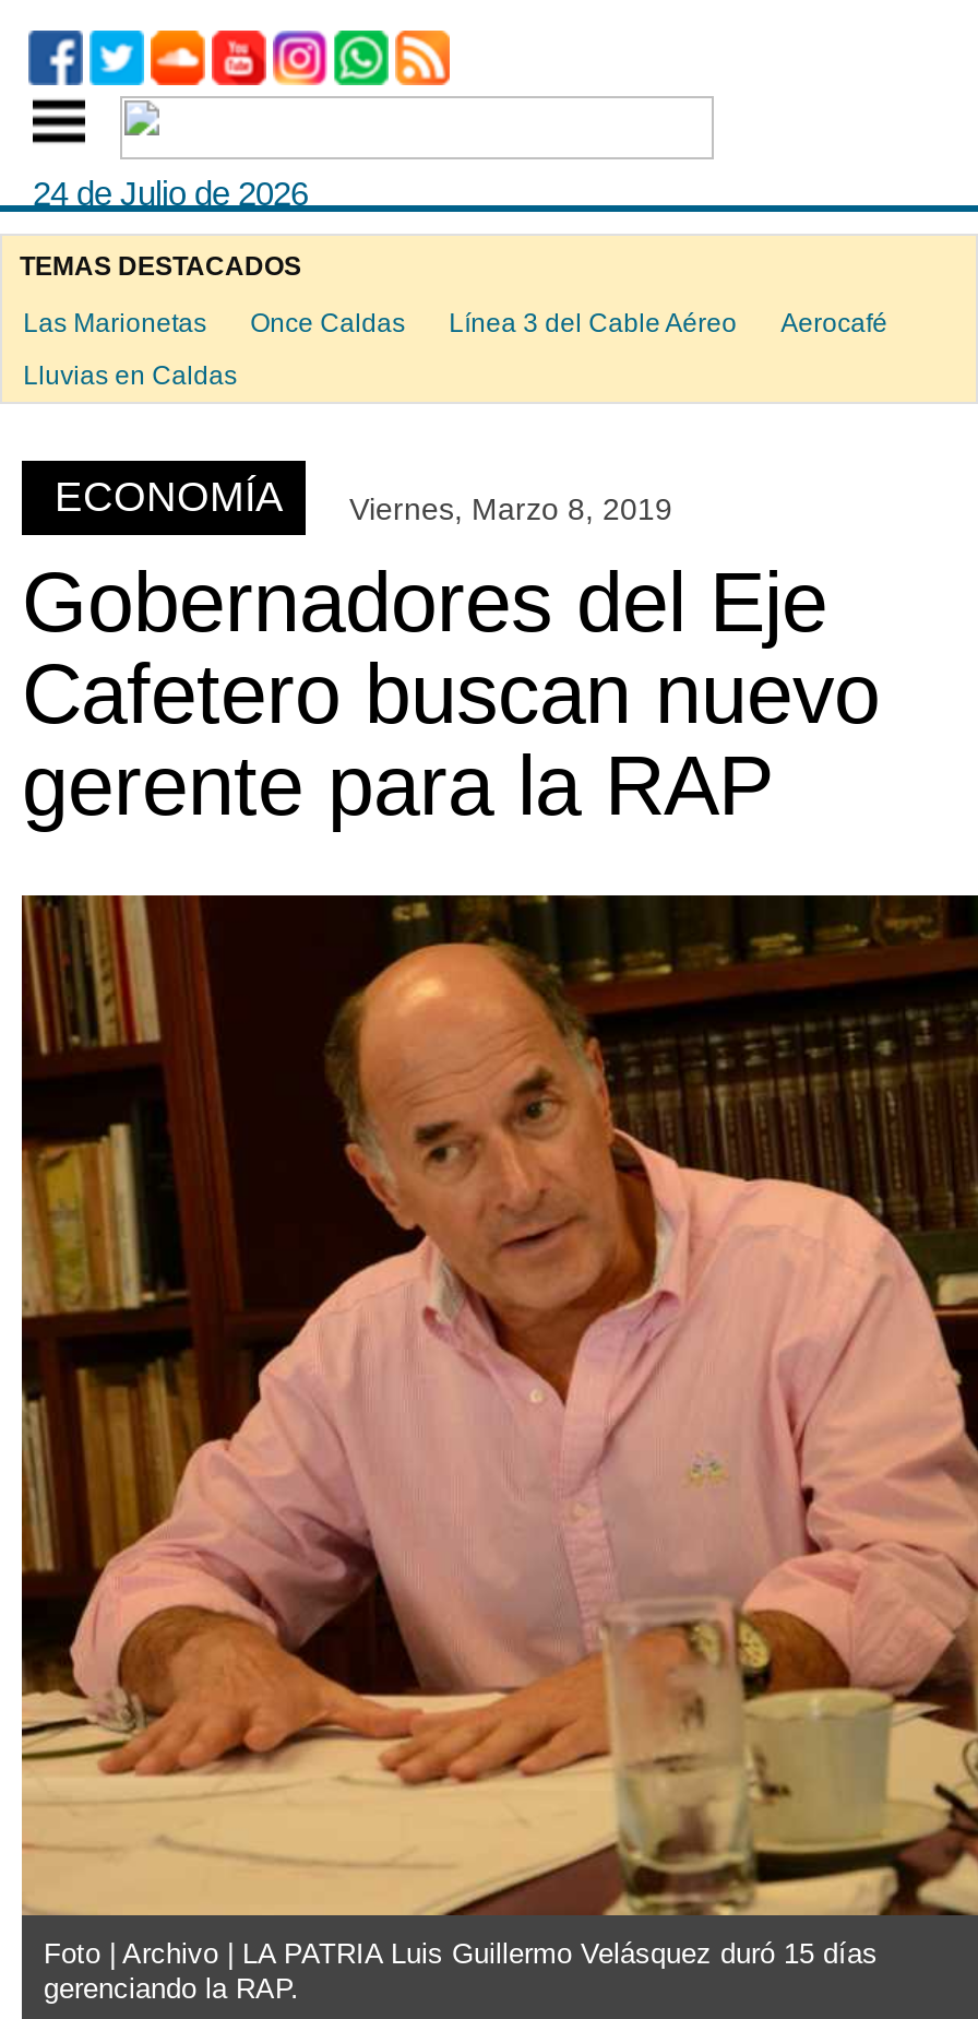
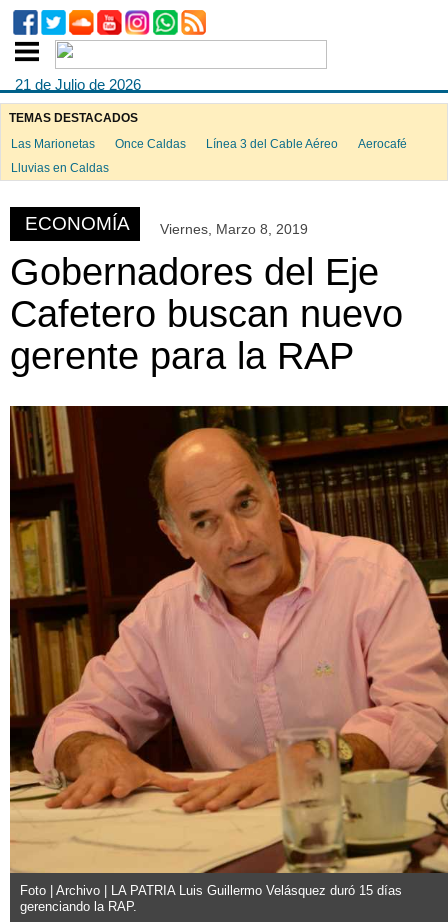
[33,175,308,212] 24 de Julio de 2026 -> [15,76,141,93] 21 de Julio de 2026

